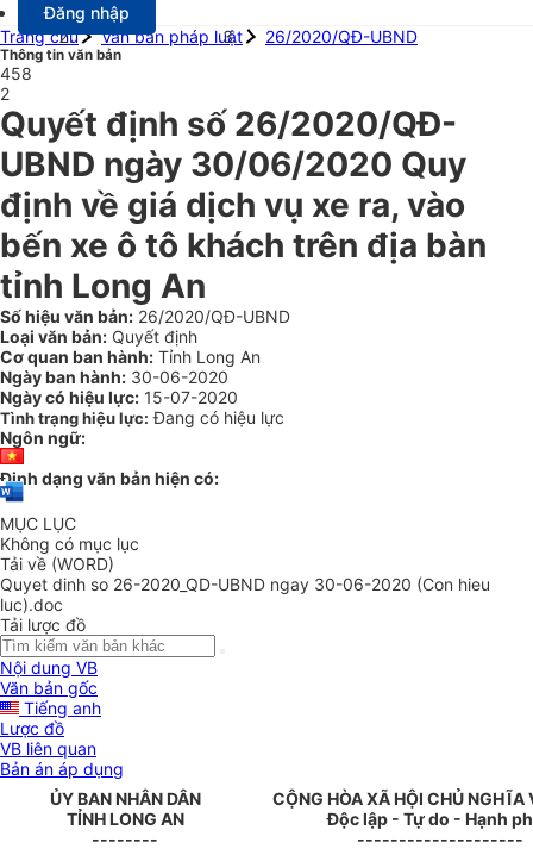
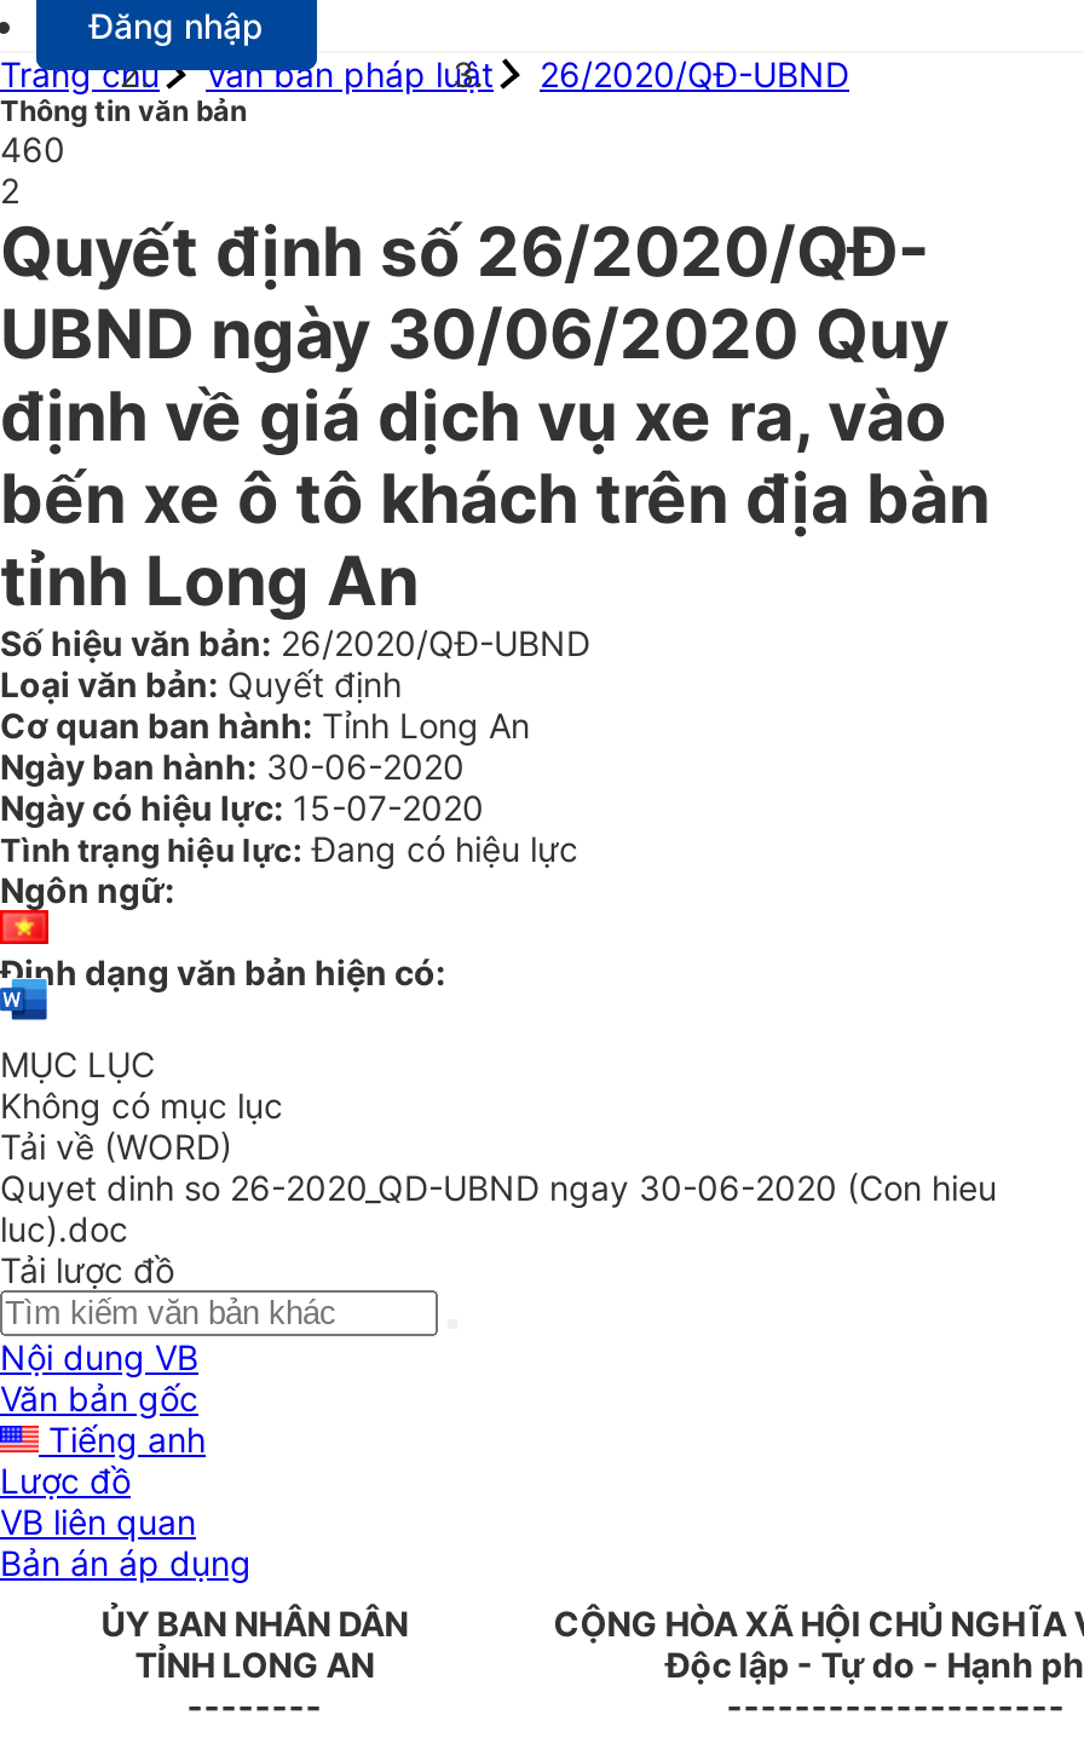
[0,63,32,83] 458 -> [0,128,65,169] 460

